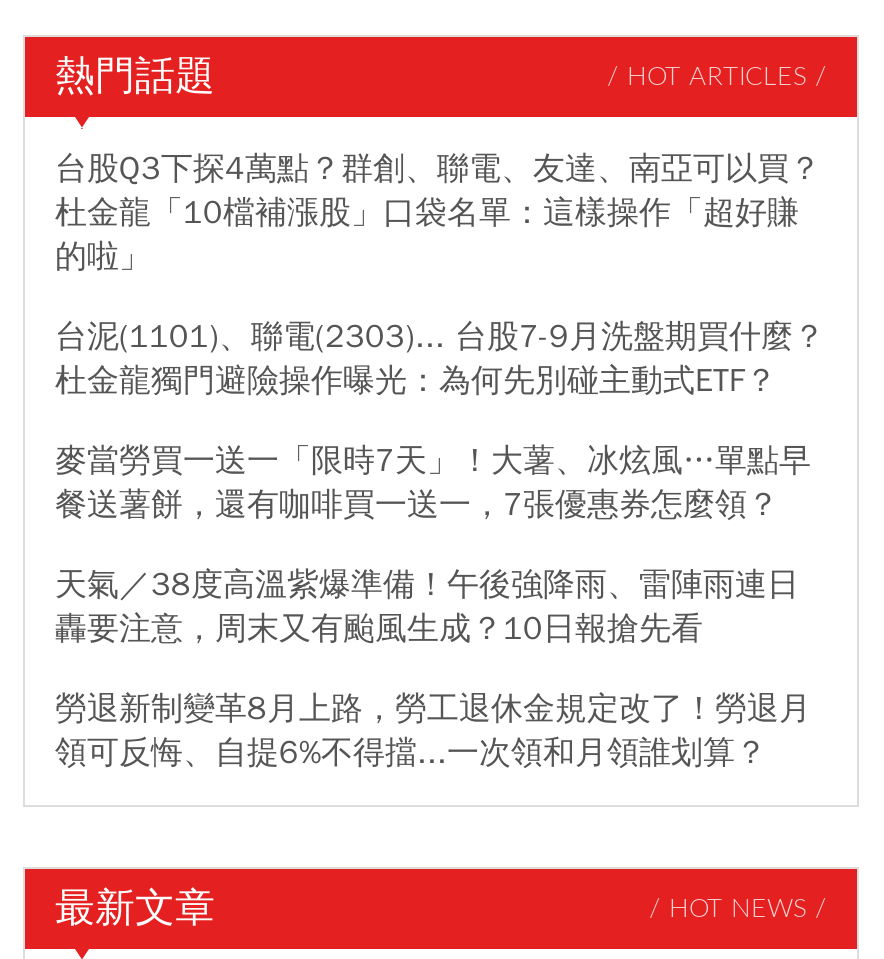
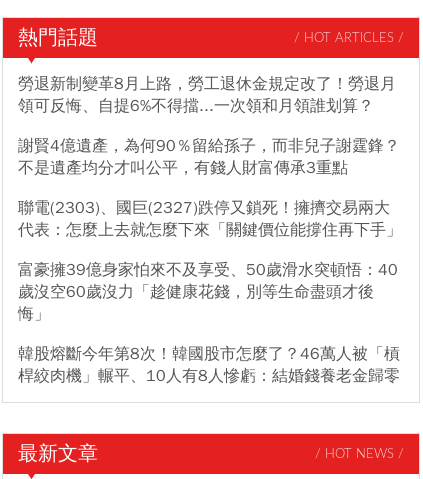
[55,149,825,649] 台股Q3下探4萬點？群創、聯電、友達、南亞可以買？ | 杜金龍「10檔補漲股」口袋名單：這樣操作「超好賺 | 的啦」 | 台泥(1101)、聯電(2303)... 台股7-9月洗盤期買什麼？ | 杜金龍獨門避險操作曝光：為何先別碰主動式ETF？ | 麥當勞買一送一「限時7天」！大薯、冰炫風…單點早 | 餐送薯餅，還有咖啡買一送一，7張優惠券怎麼領？ | 天氣／38度高溫紫爆準備！午後強降雨、雷陣雨連日 | 轟要注意，周末又有颱風生成？10日報搶先看 -> none
moved [55,689,811,773] -> [18,74,396,116]: 勞退新制變革8月上路，勞工退休金規定改了！勞退月 | 領可反悔、自提6%不得擋...一次領和月領誰划算？
none -> [18,136,402,386] 謝賢4億遺產，為何90％留給孫子，而非兒子謝霆鋒？ | 不是遺產均分才叫公平，有錢人財富傳承3重點 | 聯電(2303)、國巨(2327)跌停又鎖死！擁擠交易兩大 | 代表：怎麼上去就怎麼下來「關鍵價位能撐住再下手」 | 富豪擁39億身家怕來不及享受、50歲滑水突頓悟：40 | 歲沒空60歲沒力「趁健康花錢，別等生命盡頭才後 | 悔」 | 韓股熔斷今年第8次！韓國股市怎麼了？46萬人被「槓 | 桿絞肉機」輾平、10人有8人慘虧：結婚錢養老金歸零

